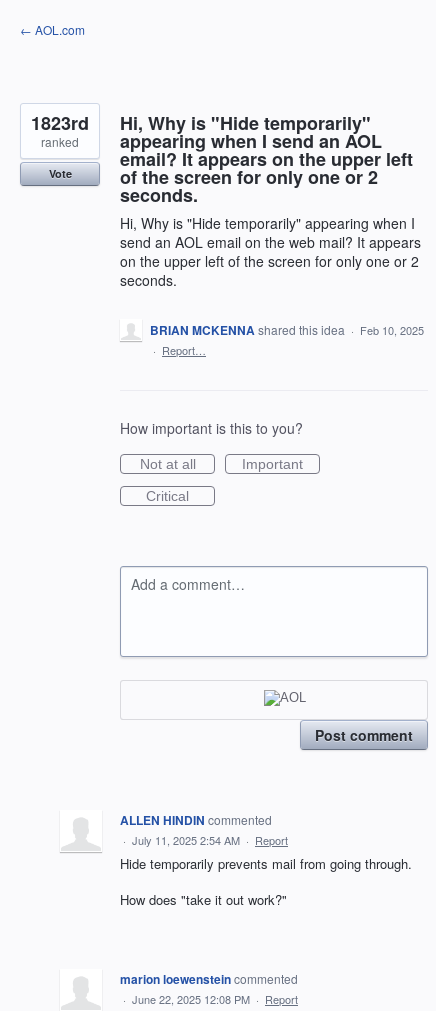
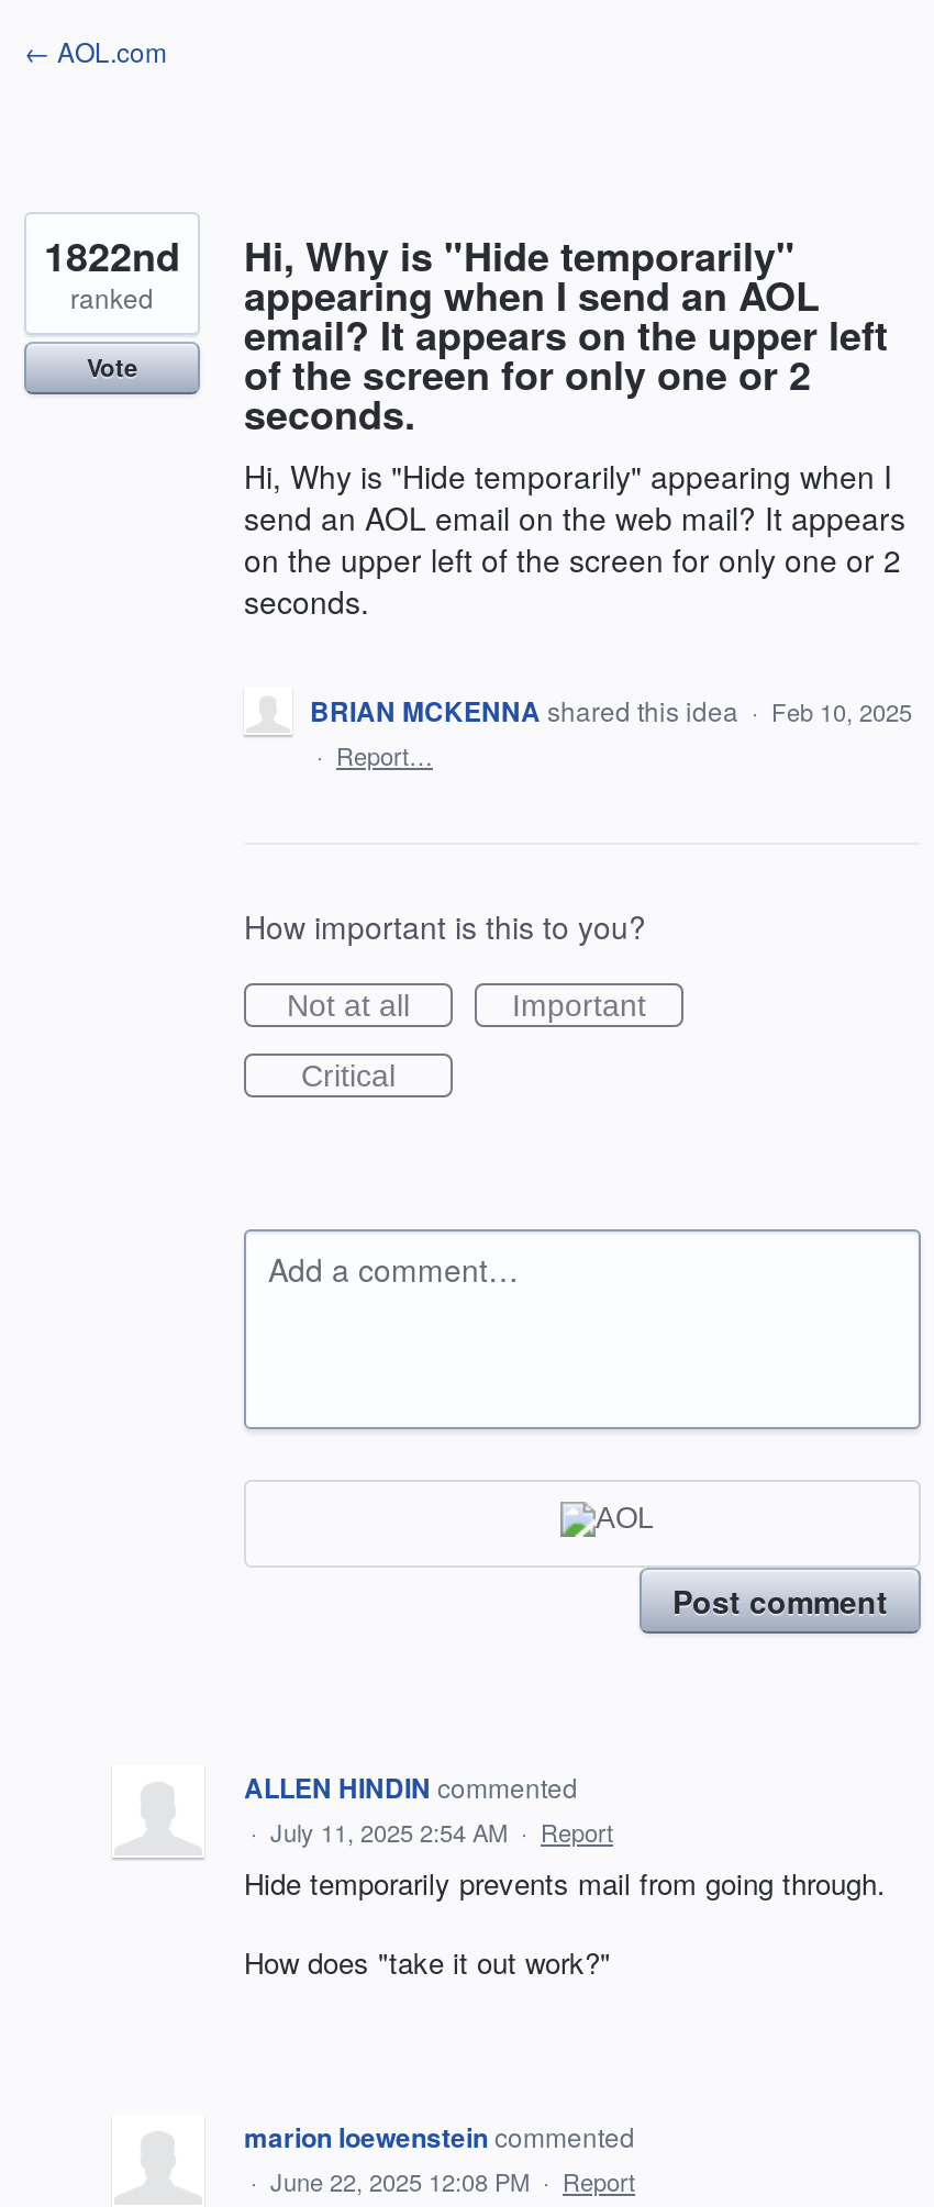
[31,110,371,136] 1823rd Hi, Why is "Hide temporarily" -> [44,227,796,285] 1822nd Hi, Why is "Hide temporarily"

